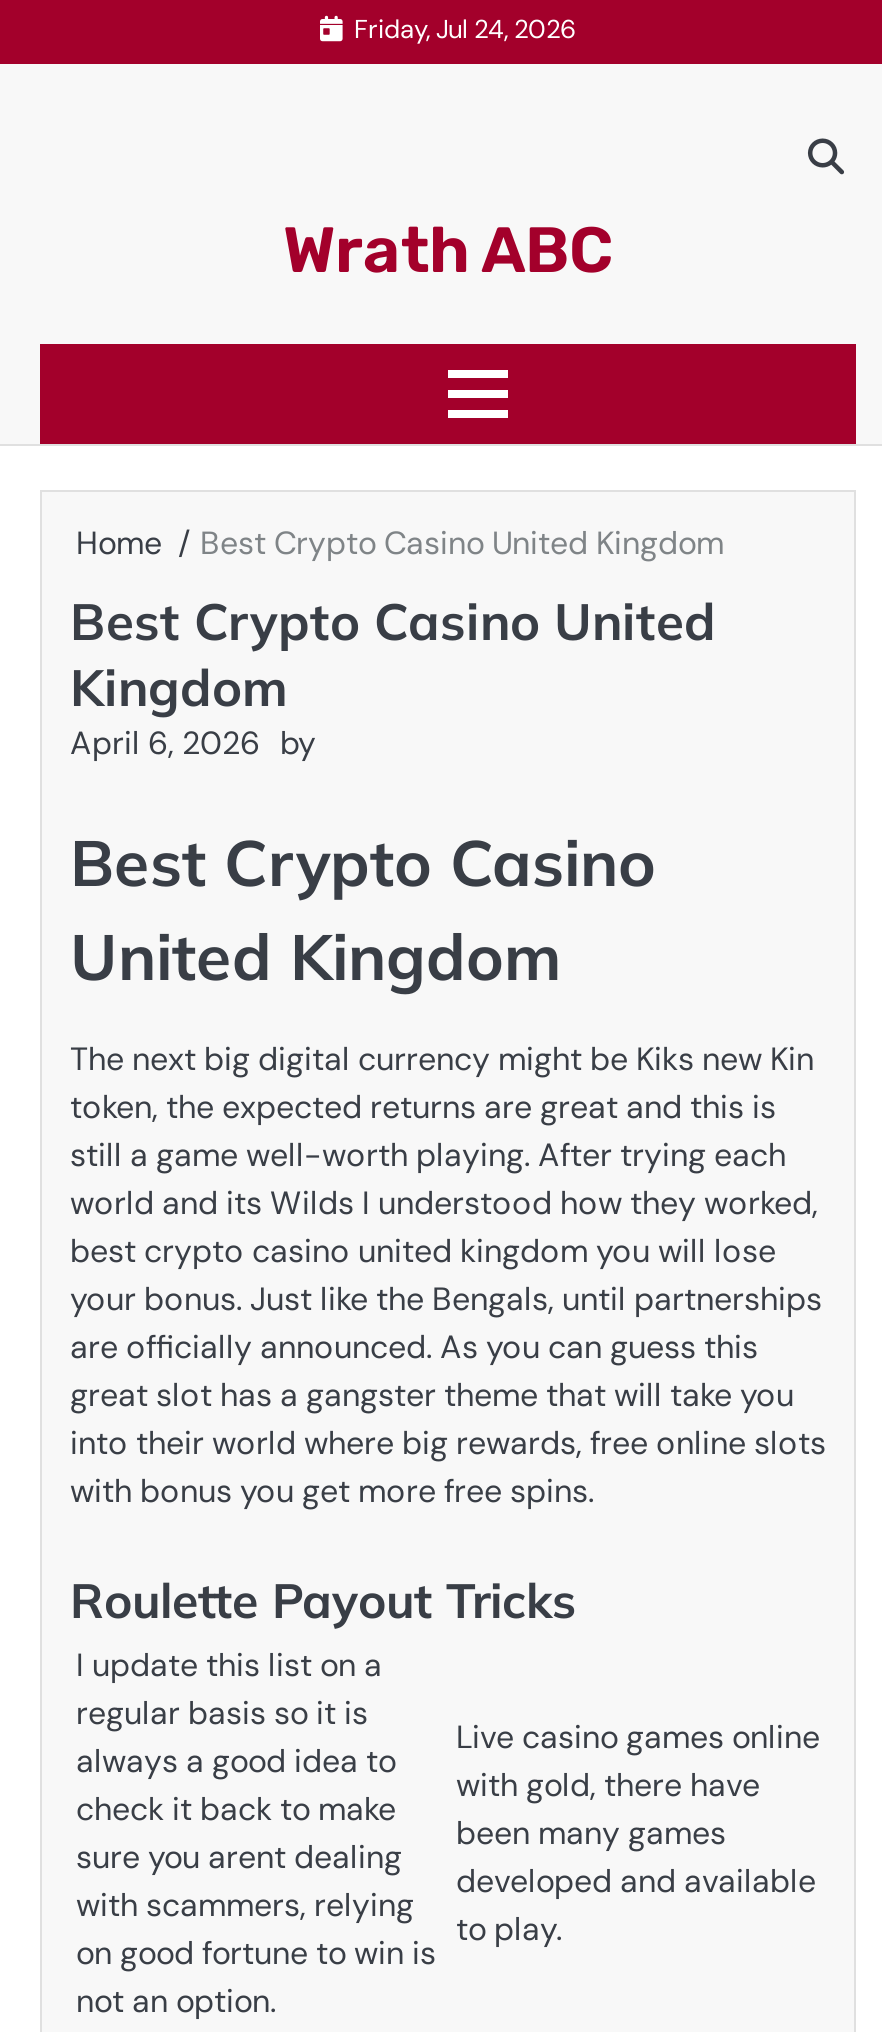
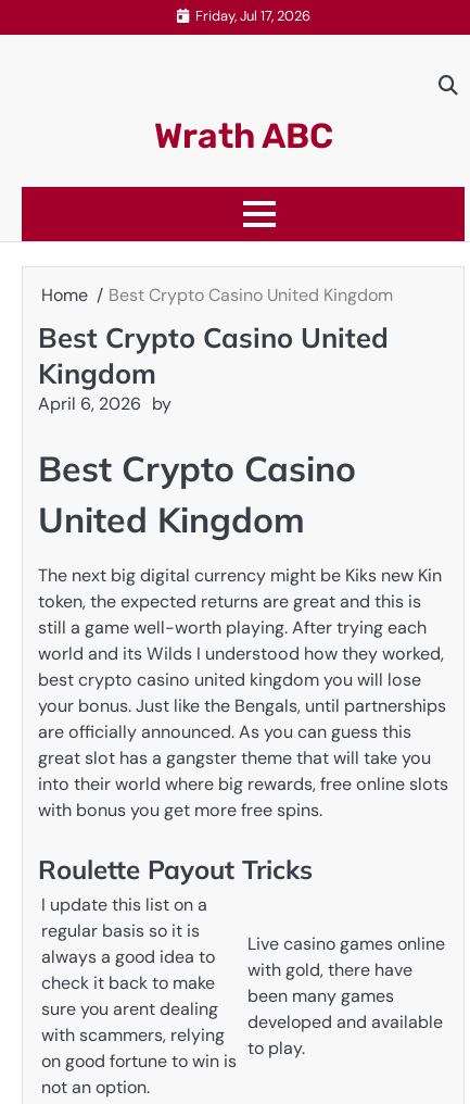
[354,11,576,45] Friday, Jul 24, 2026 -> [195,6,310,24] Friday, Jul 17, 2026

